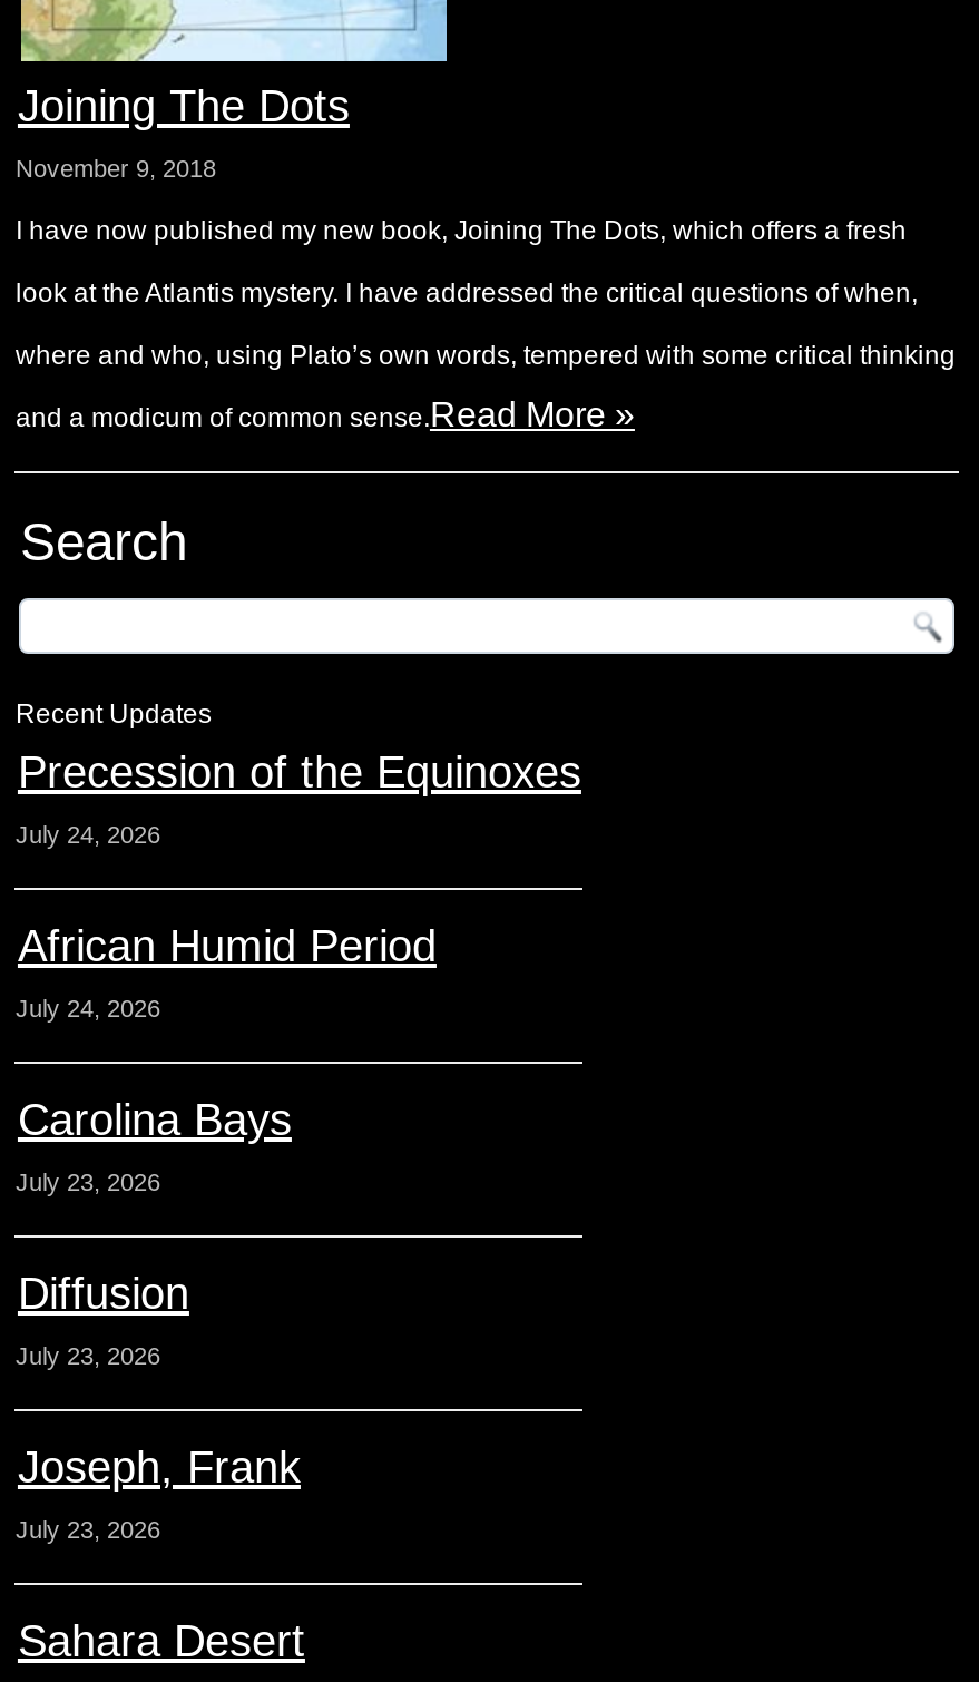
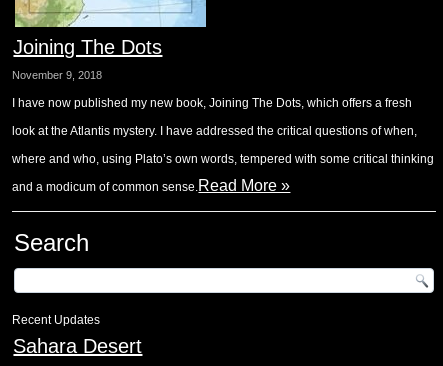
[16,747,581,1542] Precession of the Equinoxes | July 24, 2026 | African Humid Period | July 24, 2026 | Carolina Bays | July 23, 2026 | Diffusion | July 23, 2026 | Joseph, Frank | July 23, 2026 -> none

